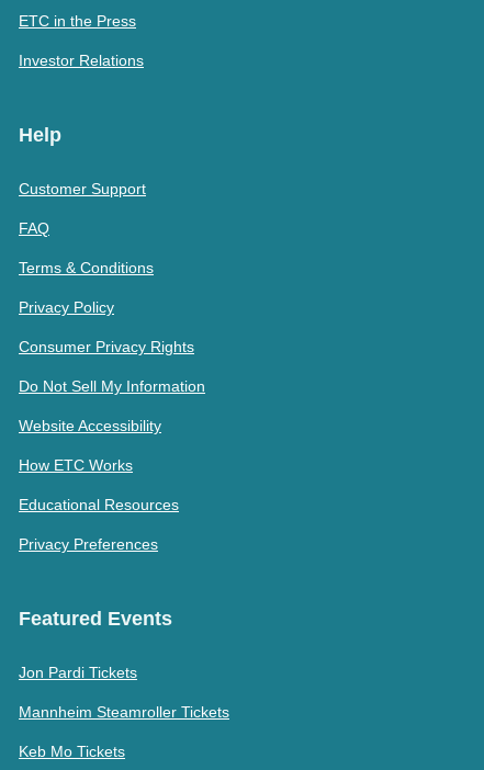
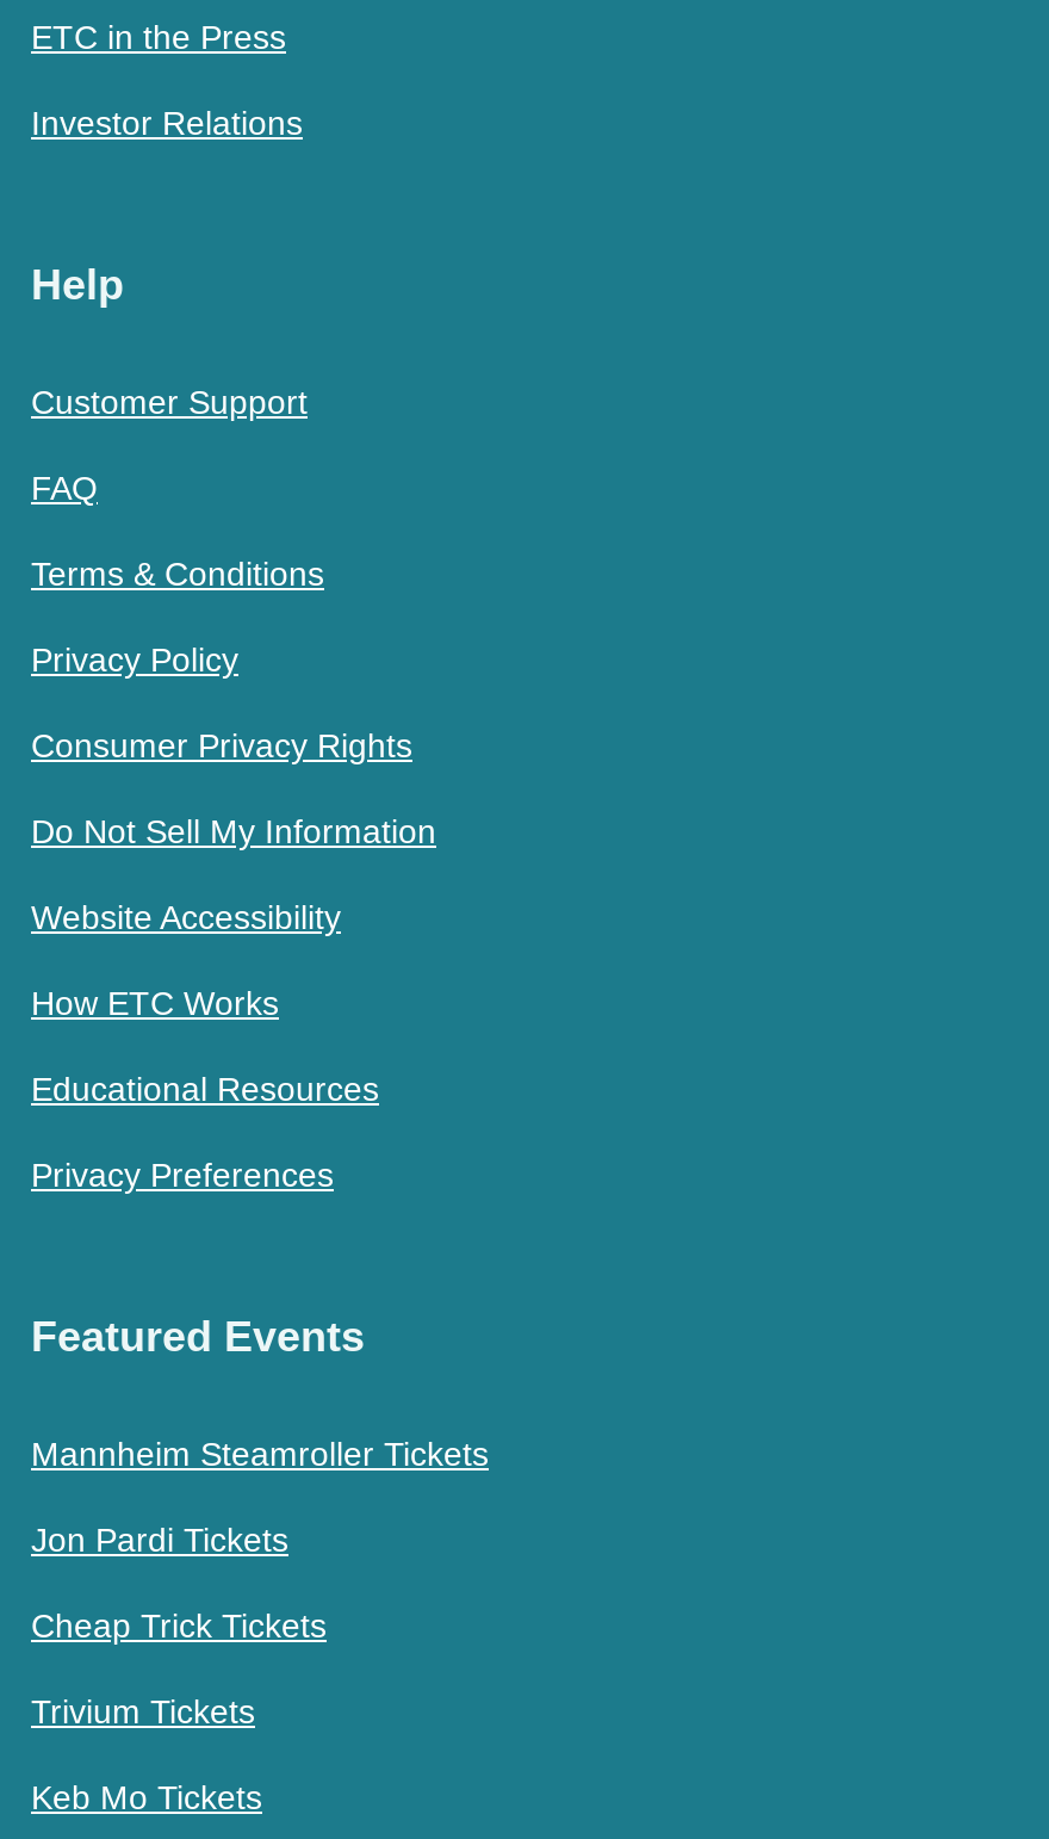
none -> [31,1607,327,1731] Cheap Trick Tickets | Trivium Tickets
moved [19,703,229,721] -> [31,1435,489,1474]: Mannheim Steamroller Tickets

